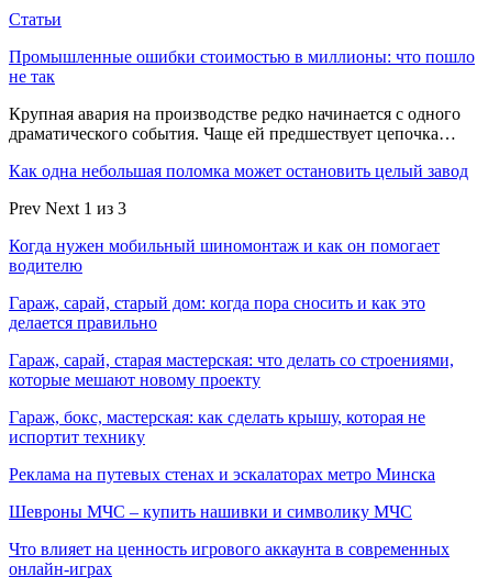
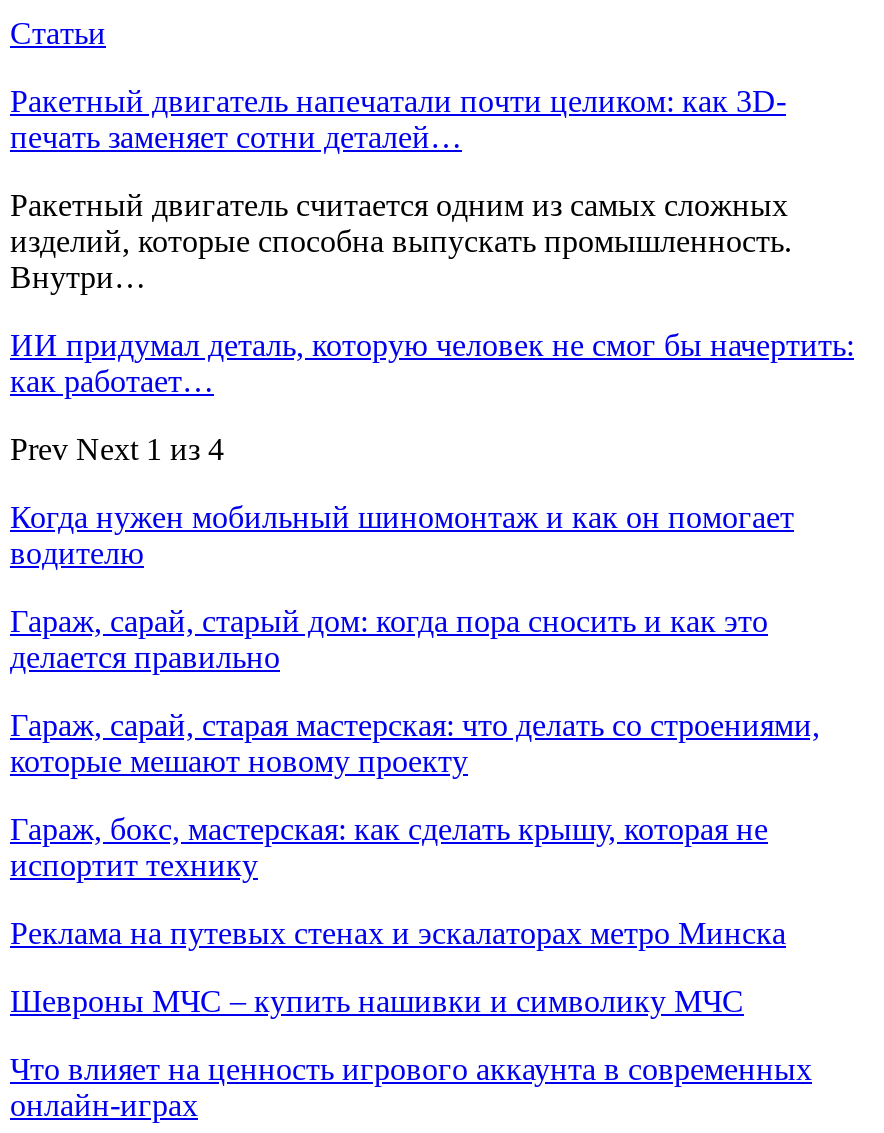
[9,47,475,86] Промышленные ошибки стоимостью в миллионы: что пошло | не так -> [10,84,786,154] Ракетный двигатель напечатали почти целиком: как 3D- | печать заменяет сотни деталей…
[9,104,461,143] Крупная авария на производстве редко начинается с одного | драматического события. Чаще ей предшествует цепочка… -> [10,188,792,294] Ракетный двигатель считается одним из самых сложных | изделий, которые способна выпускать промышленность. | Внутри…
[9,161,468,180] Как одна небольшая поломка может остановить целый завод -> [10,328,854,398] ИИ придумал деталь, которую человек не смог бы начертить: | как работает…
[9,199,126,217] Prev Next 1 из 3 -> [10,432,224,466] Prev Next 1 из 4

